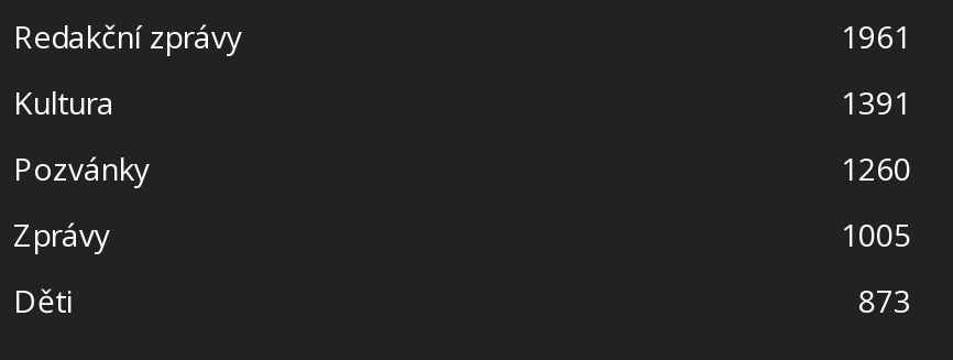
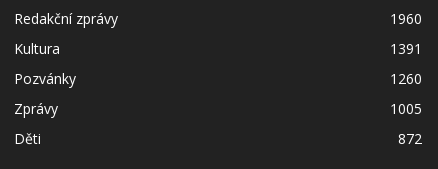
[841,14,911,56] 1961 -> [390,8,422,27] 1960
[858,279,911,320] 873 -> [398,128,422,147] 872

